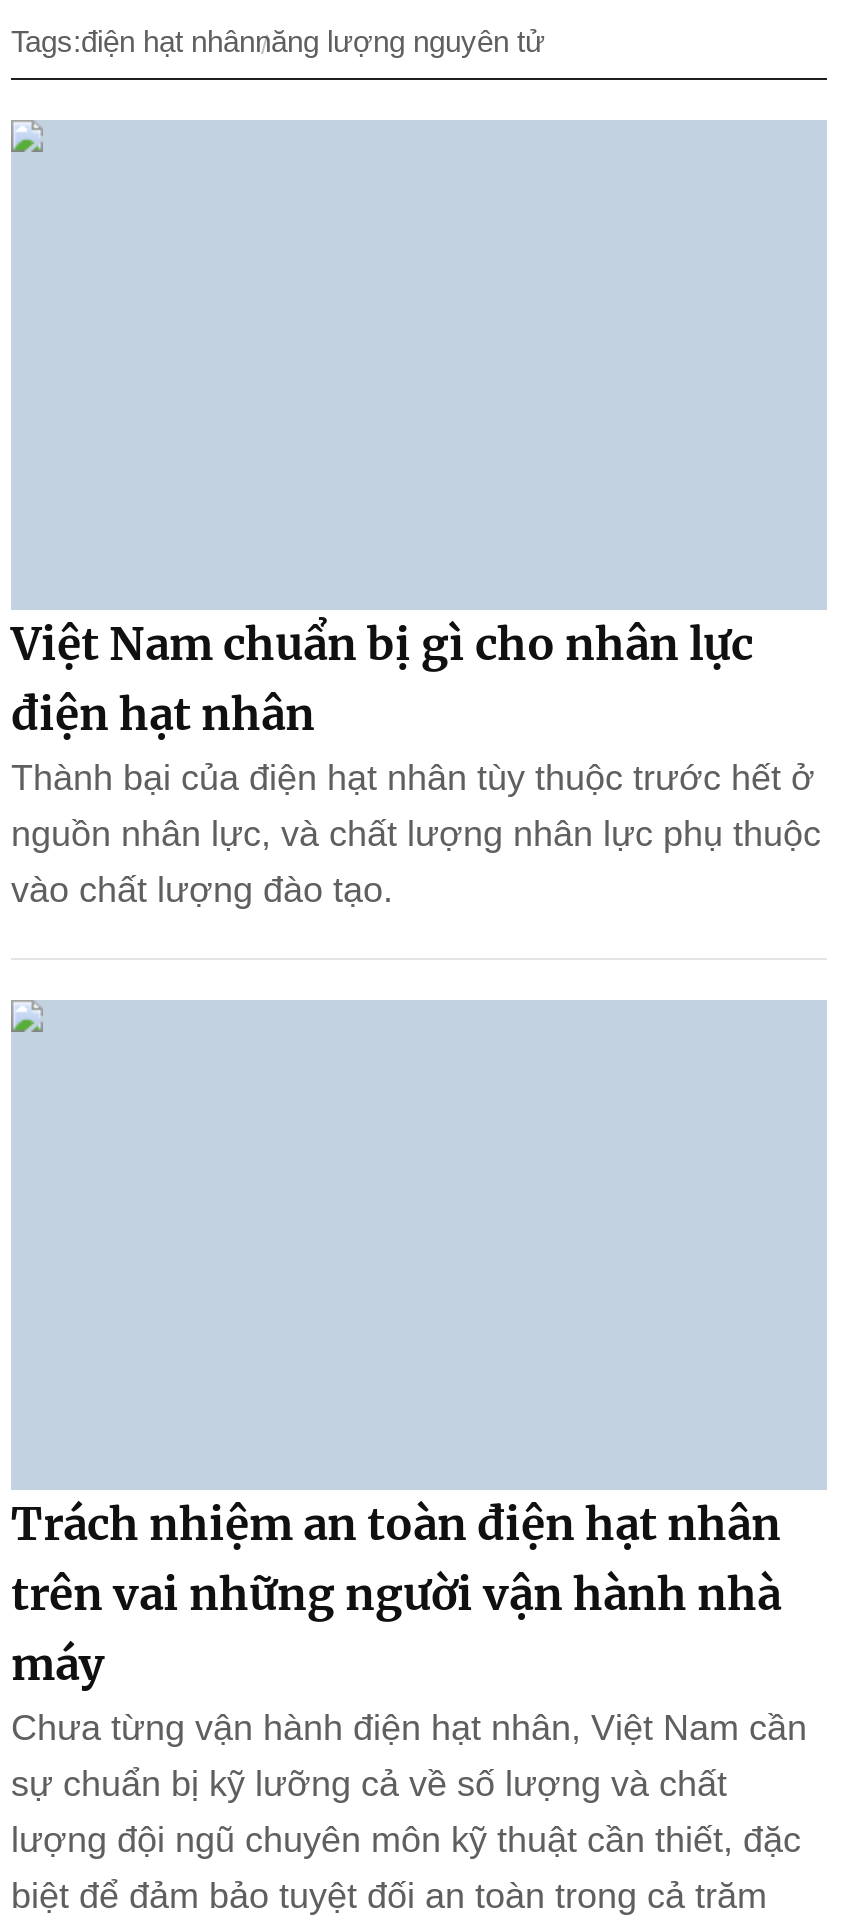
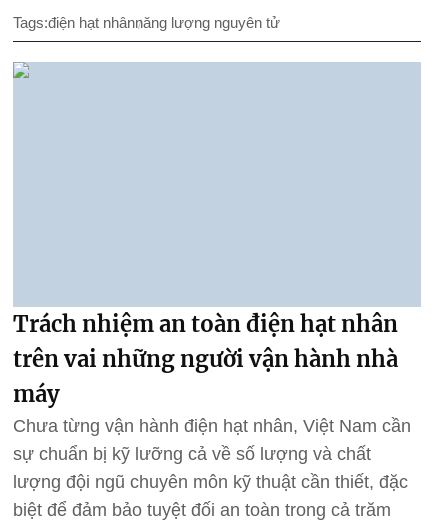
[11,616,821,910] Việt Nam chuẩn bị gì cho nhân lực | điện hạt nhân | Thành bại của điện hạt nhân tùy thuộc trước hết ở | nguồn nhân lực, và chất lượng nhân lực phụ thuộc | vào chất lượng đào tạo. -> none

